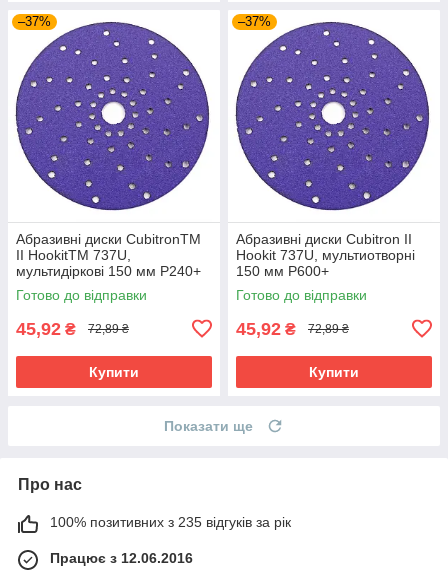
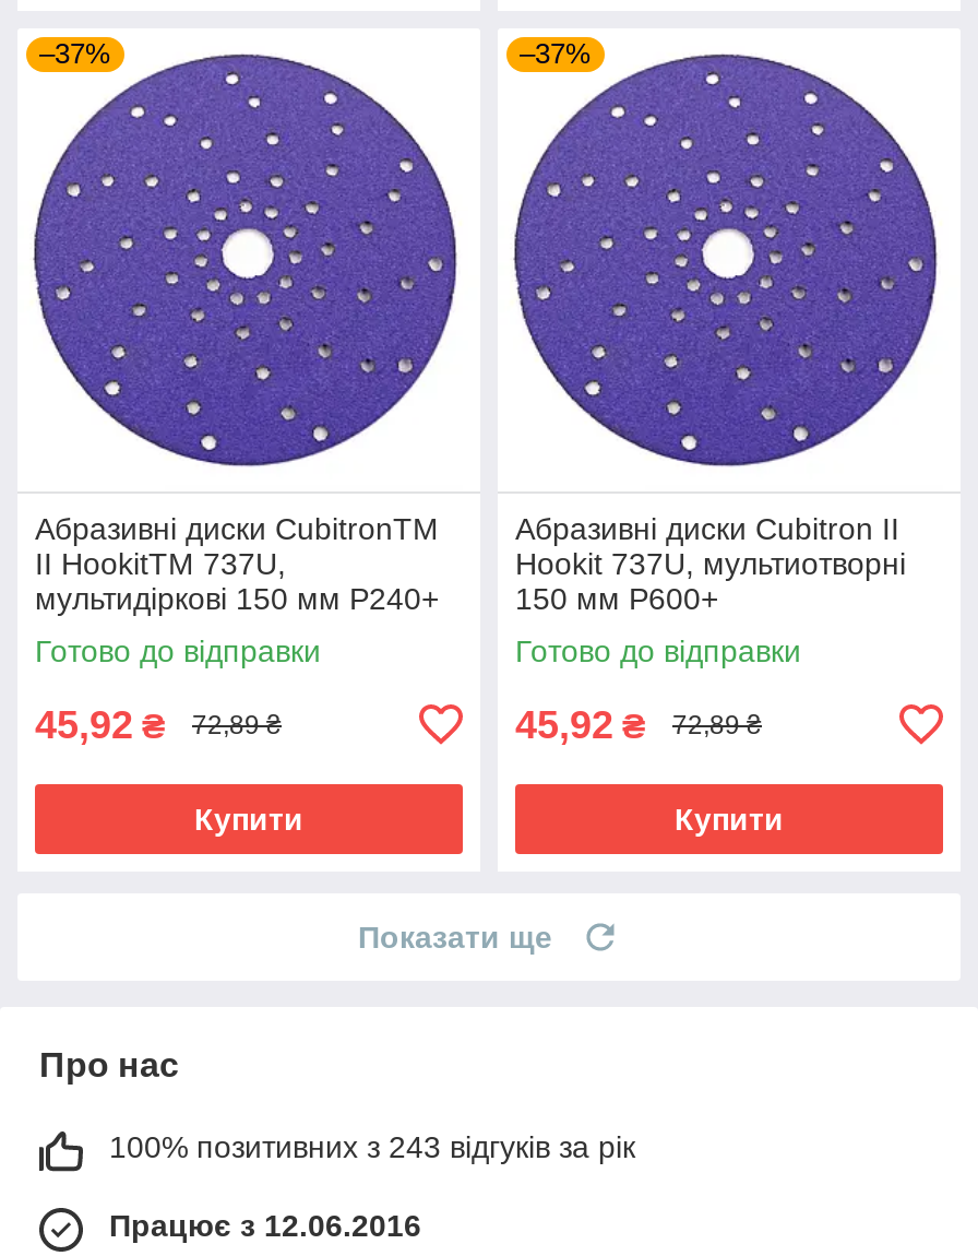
[50,514,291,530] 100% позитивних з 235 відгуків за рік -> [109,1129,635,1164] 100% позитивних з 243 відгуків за рік

